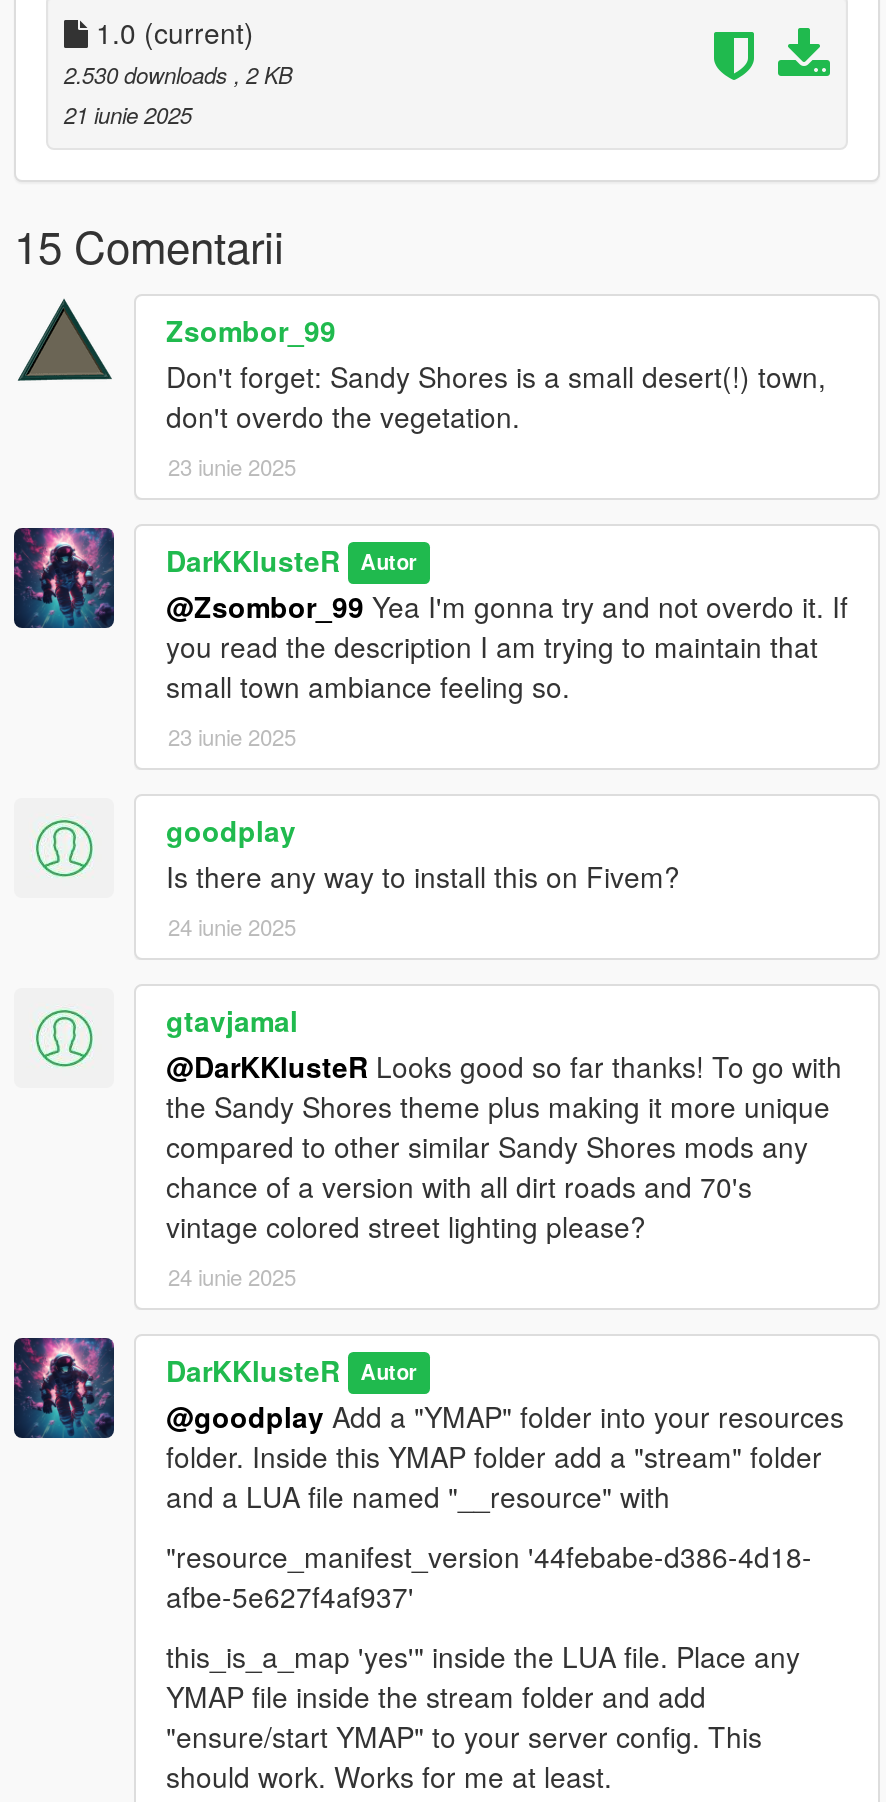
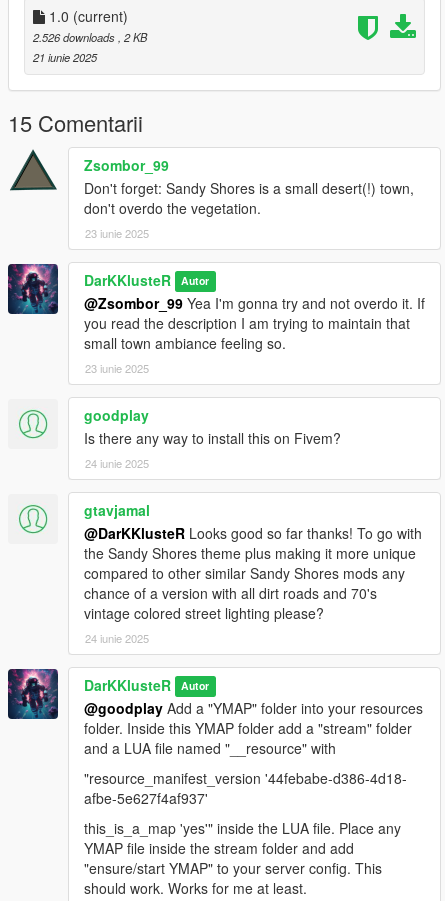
[64,57,292,89] 2.530 downloads, 2 KB -> [33,29,147,45] 2.526 downloads, 2 KB

